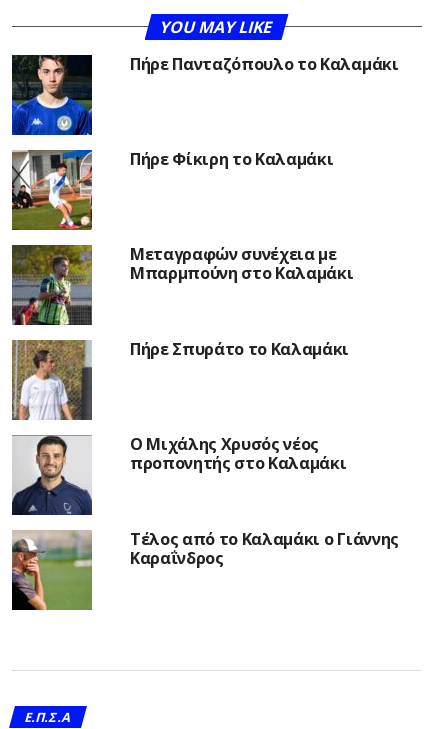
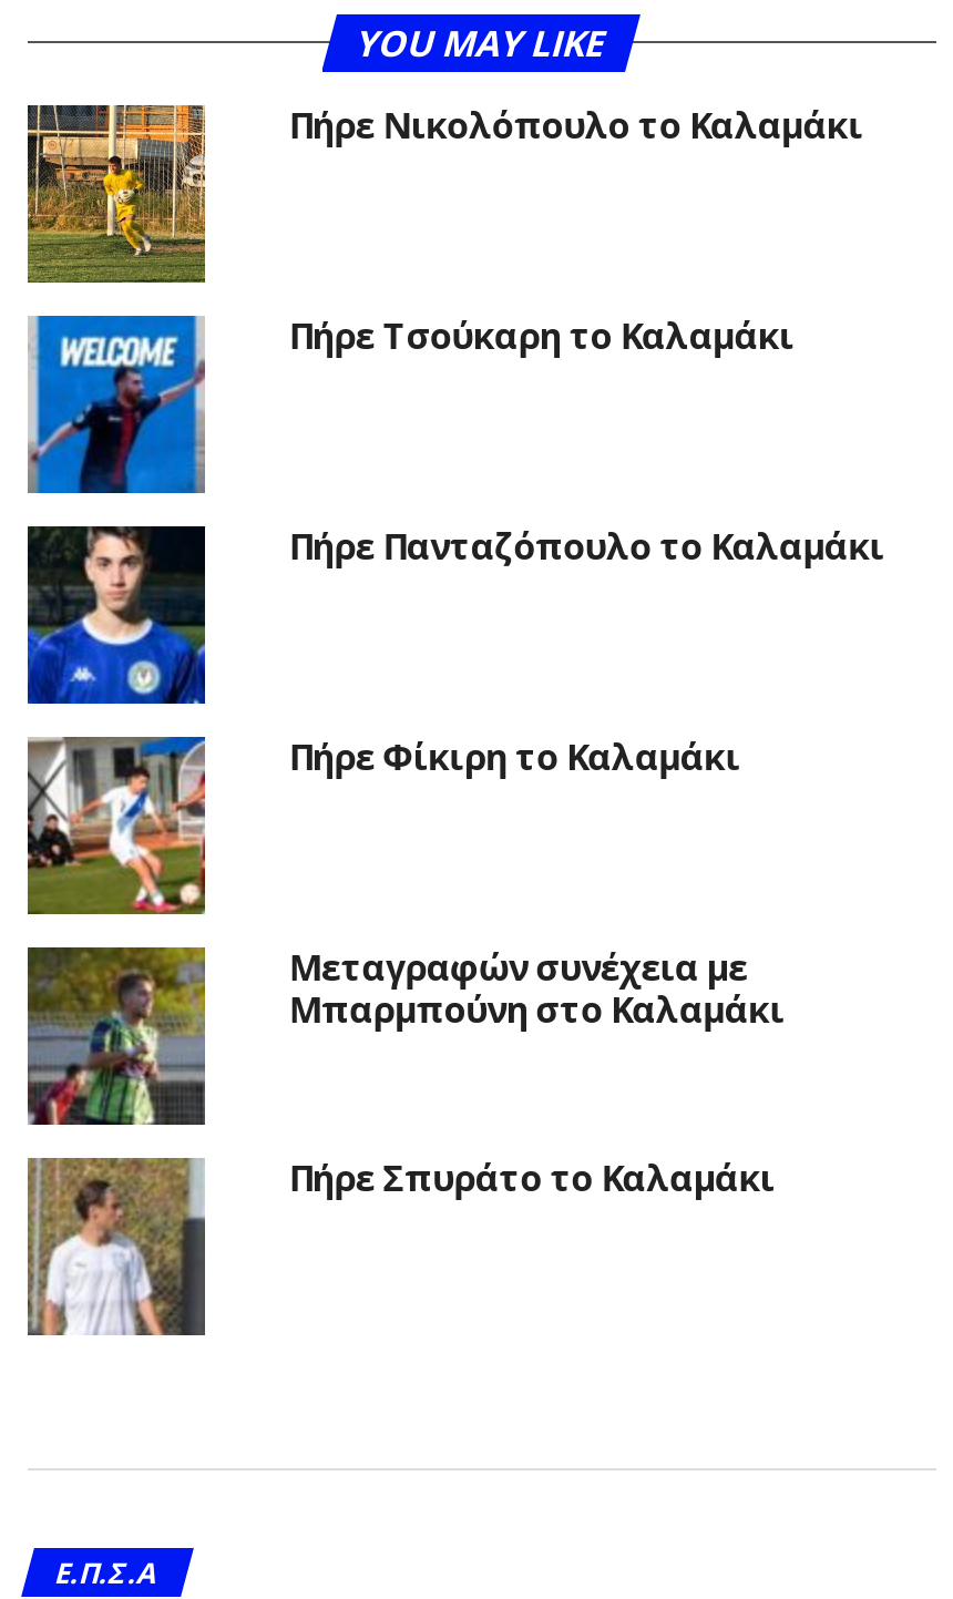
none -> [25,100,863,285] [image] | Πήρε Νικολόπουλο το Καλαμάκι
none -> [28,310,794,495] [image] | Πήρε Τσούκαρη το Καλαμάκι
moved [10,53,399,360] -> [23,521,885,1201]: [image] | Πήρε Πανταζόπουλο το Καλαμάκι | Πήρε Φίκιρη το Καλαμάκι | Μεταγραφών συνέχεια με | Μπαρμπούνη στο Καλαμάκι | Πήρε Σπυράτο το Καλαμάκι
moved [10,338,92,422] -> [23,1154,205,1340]: [image]
[12,433,399,569] [image] | Ο Μιχάλης Χρυσός νέος | προπονητής στο Καλαμάκι | Τέλος από το Καλαμάκι ο Γιάννης | Καραΐνδρος -> none
[11,531,92,611] [image] -> none

